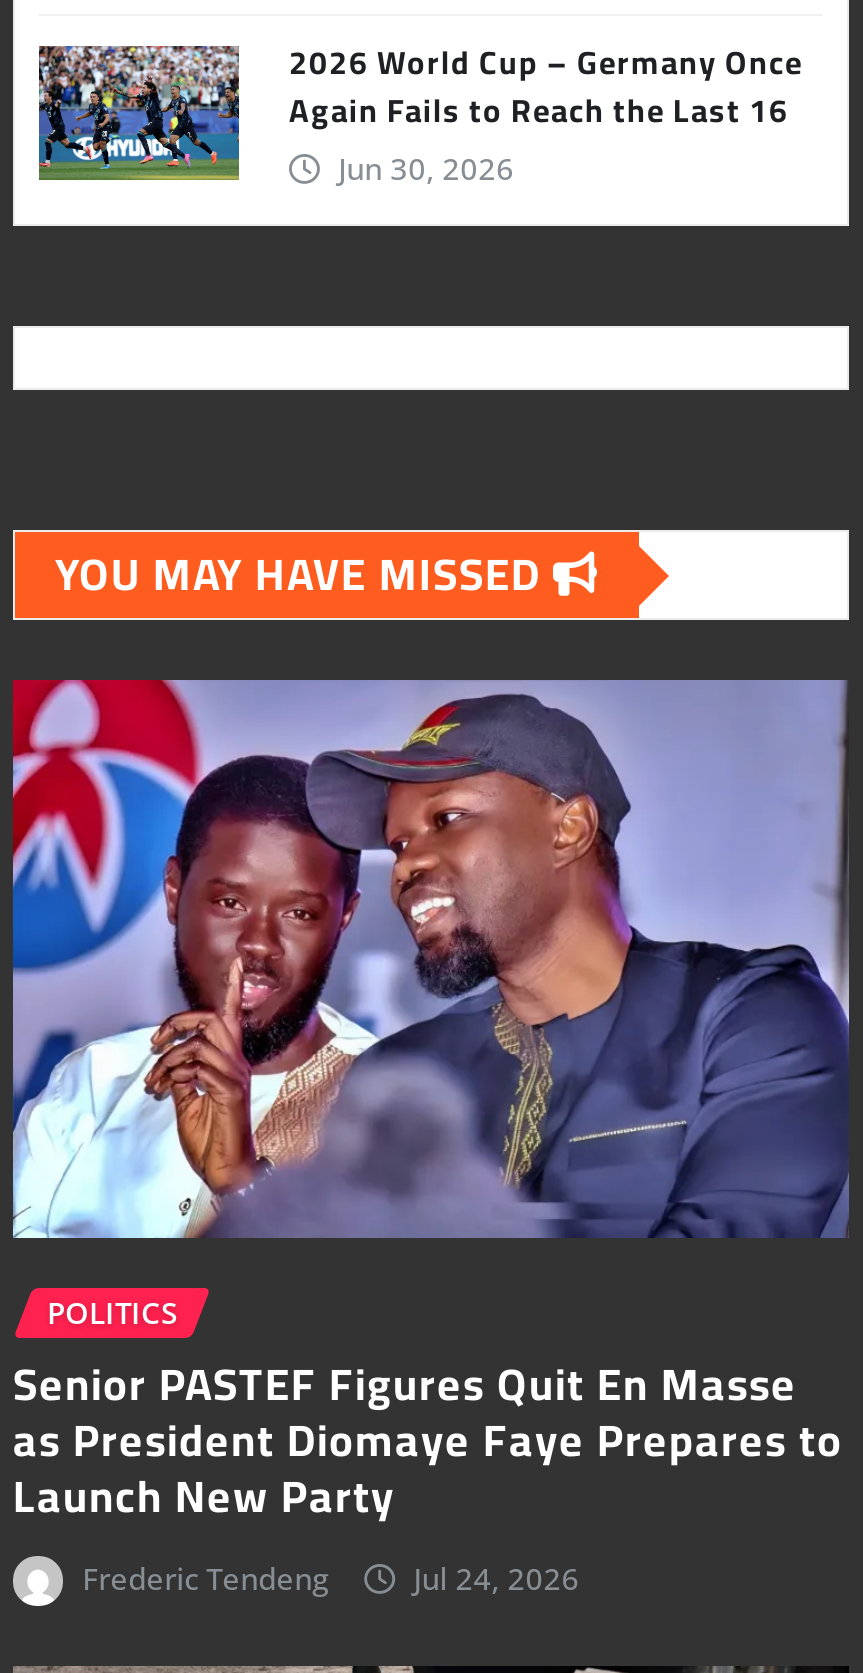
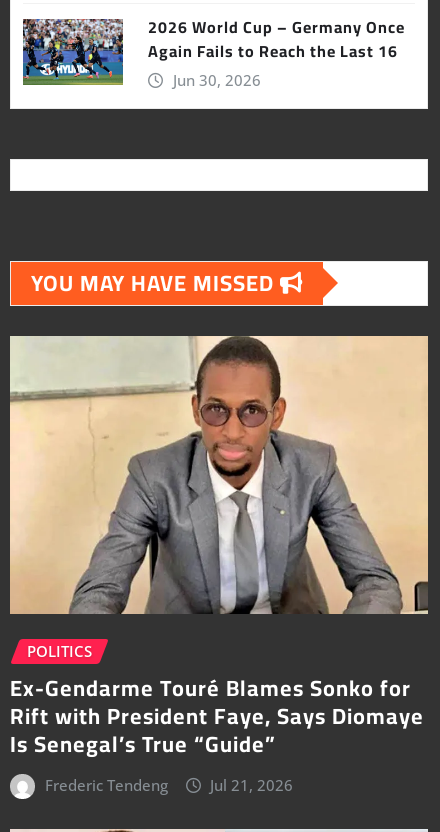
[11,679,851,1241] [image] -> [9,335,429,615] [image]
[13,1343,843,1539] Senior PASTEF Figures Quit En Masse | as President Diomaye Faye Prepares to | Launch New Party -> [10,667,424,765] Ex-Gendarme Touré Blames Sonko for | Rift with President Faye, Says Diomaye | Is Senegal’s True “Guide”
[413,1559,579,1599] Jul 24, 2026 -> [210,775,293,795] Jul 21, 2026

